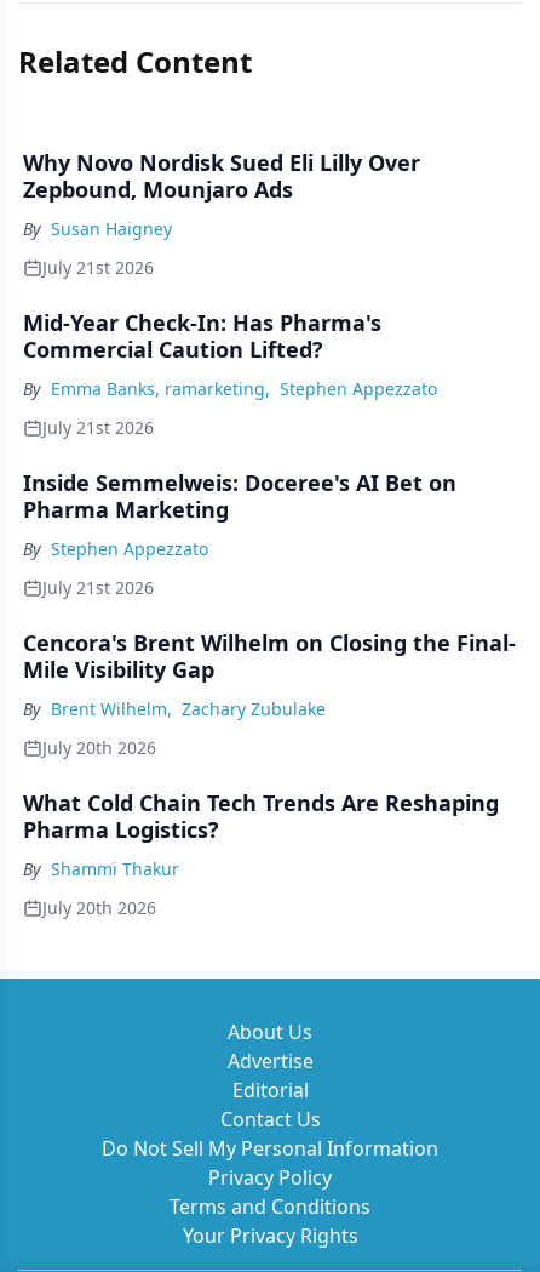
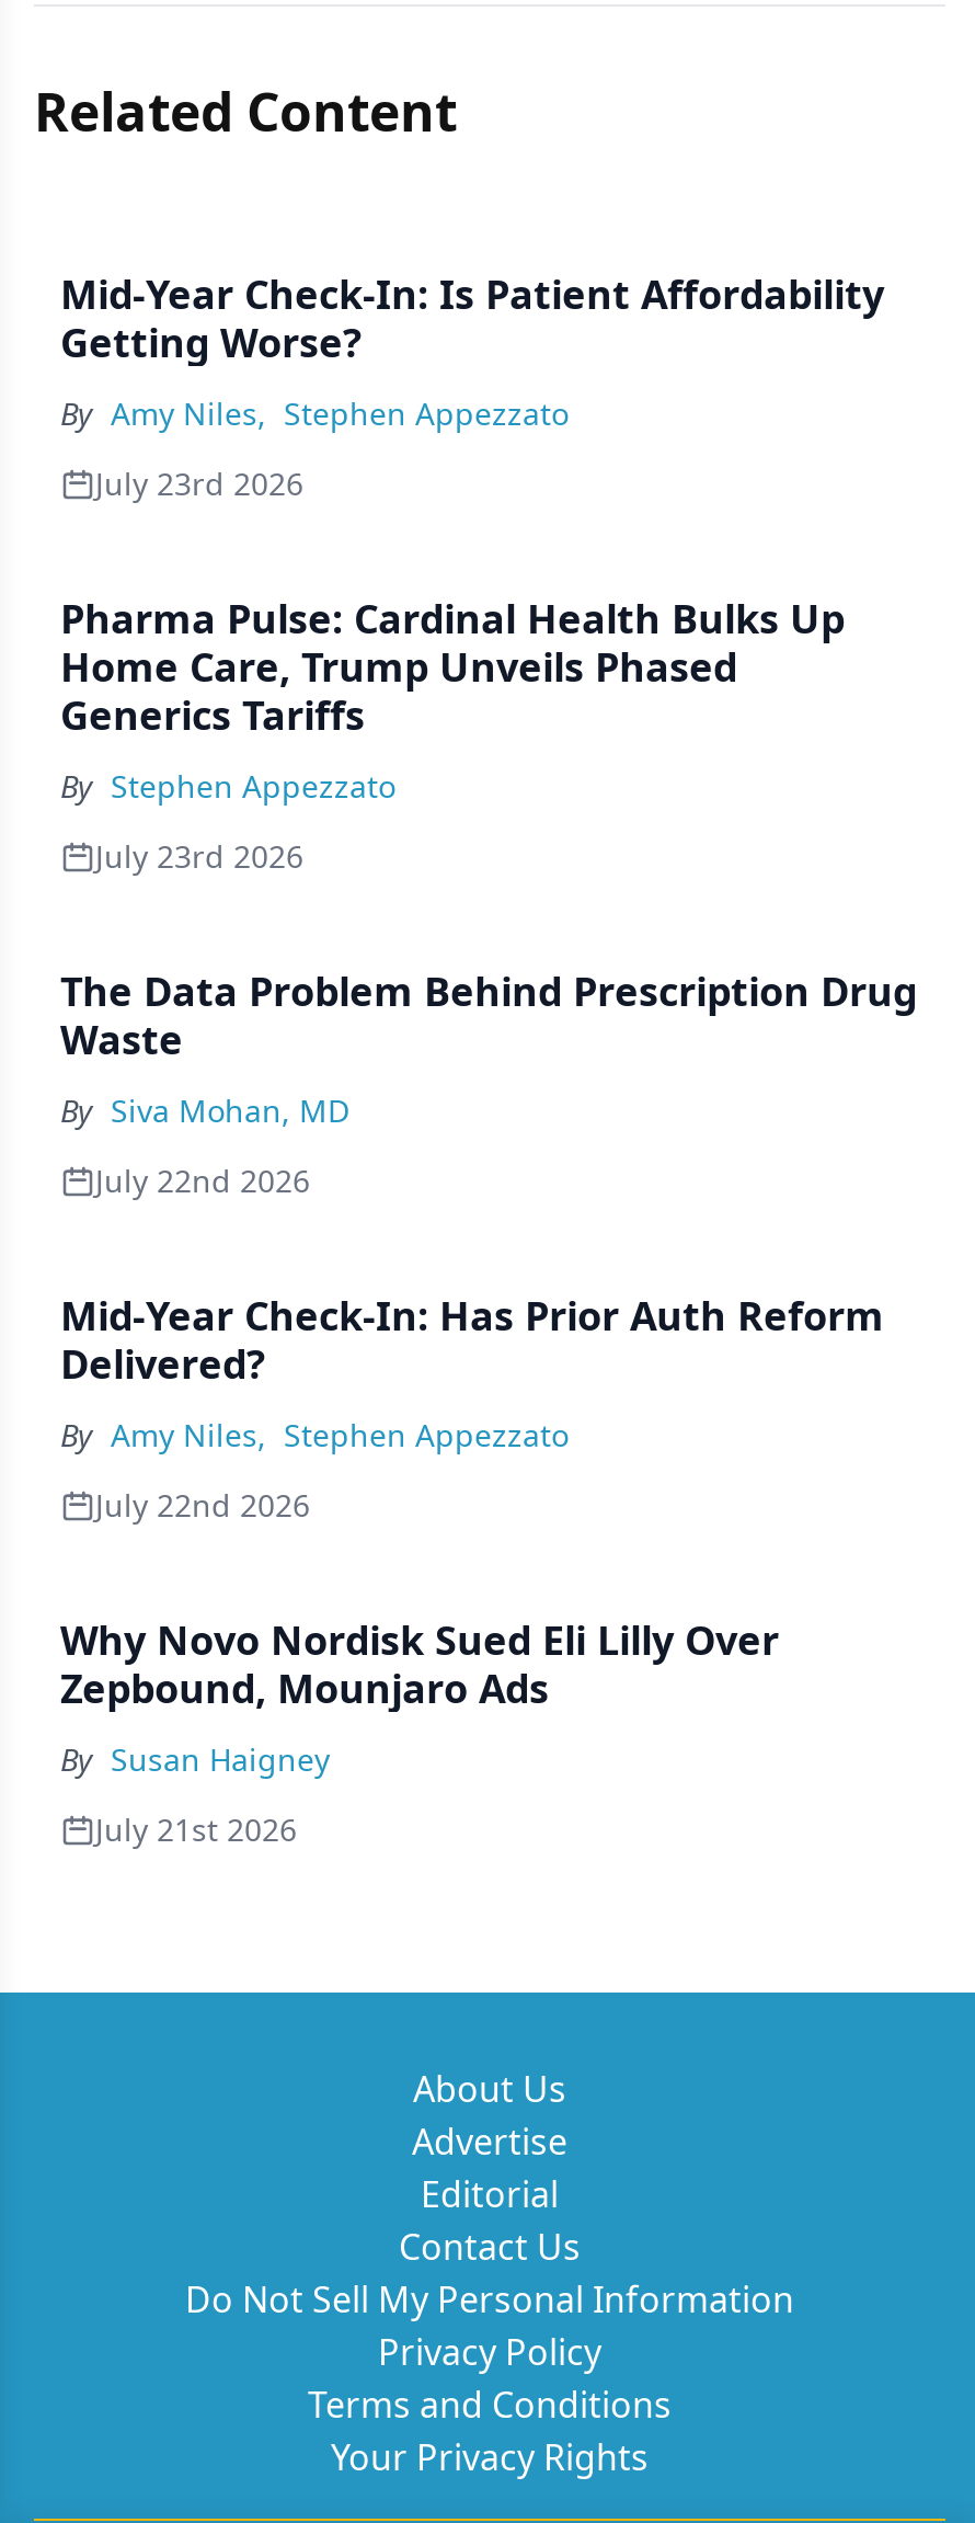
none -> [60,267,917,1526] Mid-Year Check-In: Is Patient Affordability | Getting Worse? | By Amy Niles, Stephen Appezzato | July 23rd 2026 | Pharma Pulse: Cardinal Health Bulks Up | Home Care, Trump Unveils Phased | Generics Tariffs | July 23rd 2026 | The Data Problem Behind Prescription Drug | Waste | By Siva Mohan, MD | July 22nd 2026 | Mid-Year Check-In: Has Prior Auth Reform | Delivered? | By Amy Niles, Stephen Appezzato | July 22nd 2026
moved [23,148,420,279] -> [60,1613,779,1850]: Why Novo Nordisk Sued Eli Lilly Over | Zepbound, Mounjaro Ads | By Susan Haigney | July 21st 2026
[23,308,516,919] Mid-Year Check-In: Has Pharma's | Commercial Caution Lifted? | By Emma Banks, ramarketing, Stephen Appezzato | July 21st 2026 | Inside Semmelweis: Doceree's AI Bet on | Pharma Marketing | July 21st 2026 | Cencora's Brent Wilhelm on Closing the Final- | Mile Visibility Gap | By Brent Wilhelm, Zachary Zubulake | July 20th 2026 | What Cold Chain Tech Trends Are Reshaping | Pharma Logistics? | By Shammi Thakur | July 20th 2026 -> none
moved [23,537,208,560] -> [60,765,395,807]: By Stephen Appezzato

